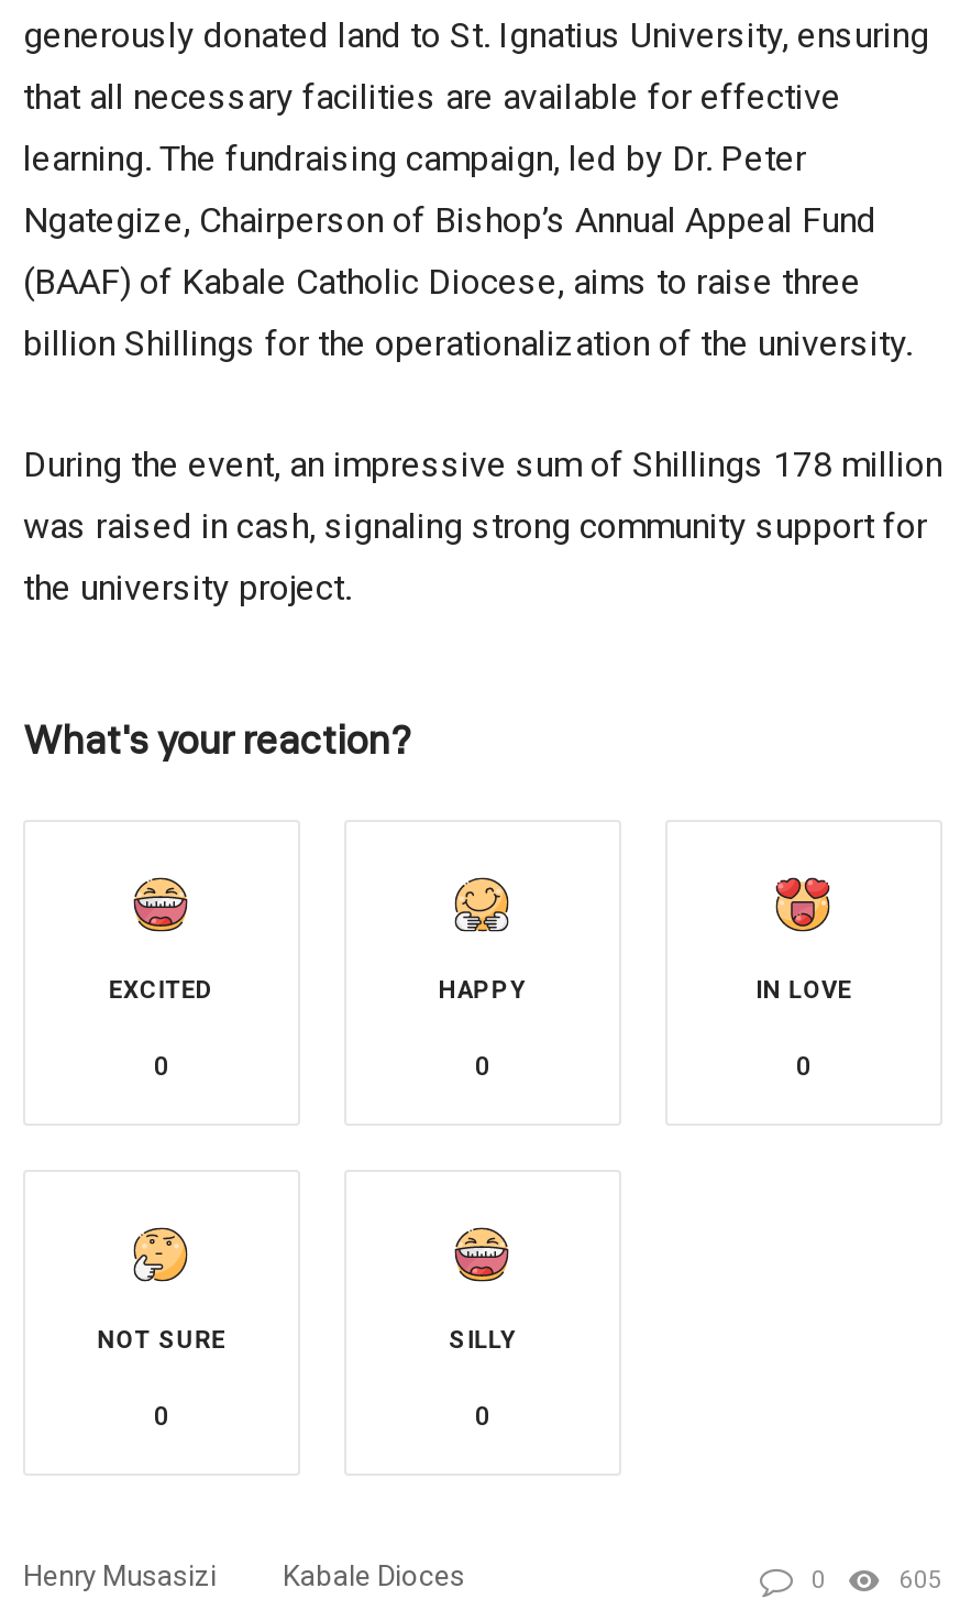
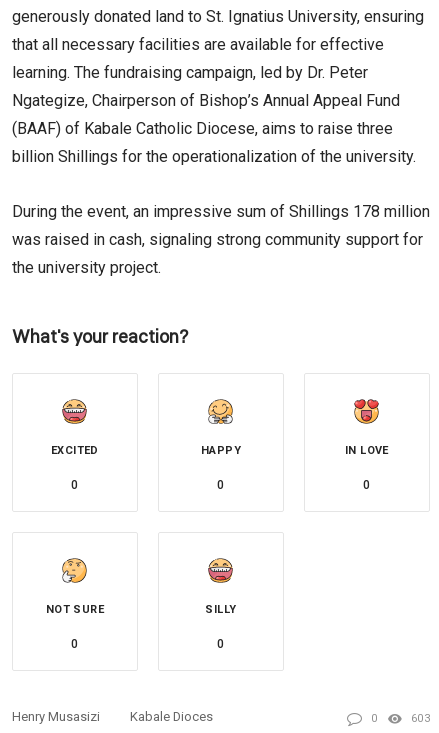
[900,1566,942,1594] 605 -> [410,712,430,725] 603

